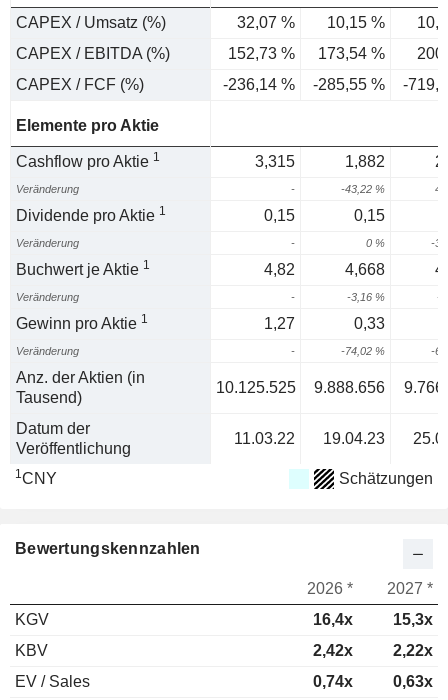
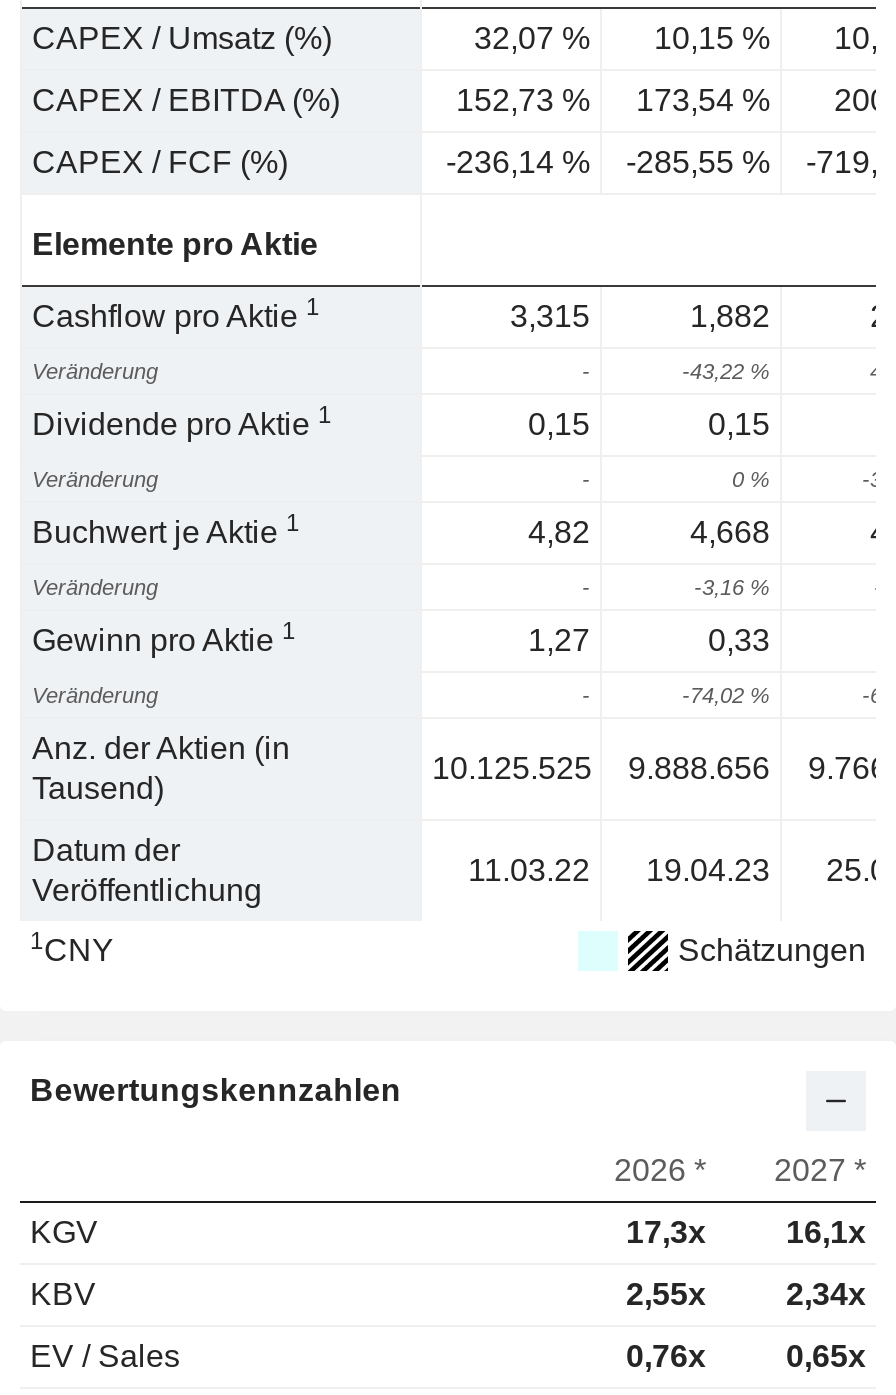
[313,611,433,628] 16,4x | 15,3x -> [626,1215,866,1249] 17,3x | 16,1x
[313,642,433,659] 2,42x | 2,22x -> [626,1277,866,1311] 2,55x | 2,34x
[313,673,433,690] 0,74x | 0,63x -> [626,1339,866,1373] 0,76x | 0,65x

